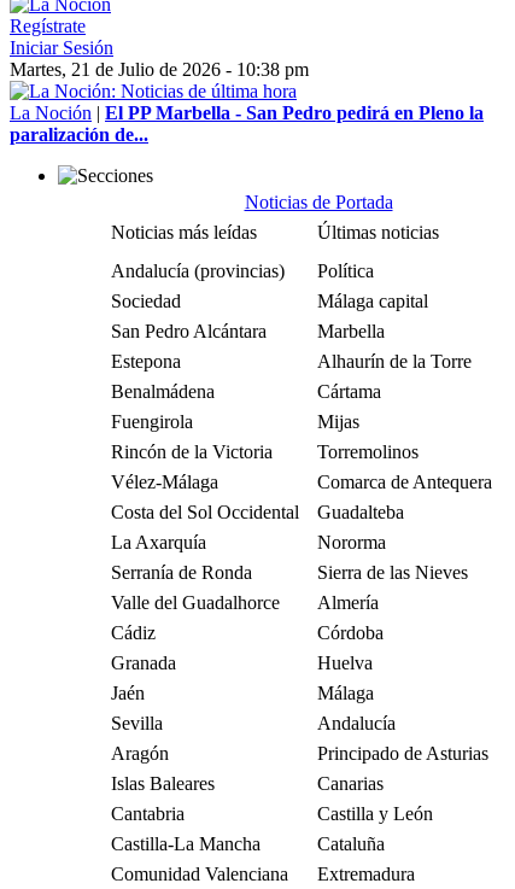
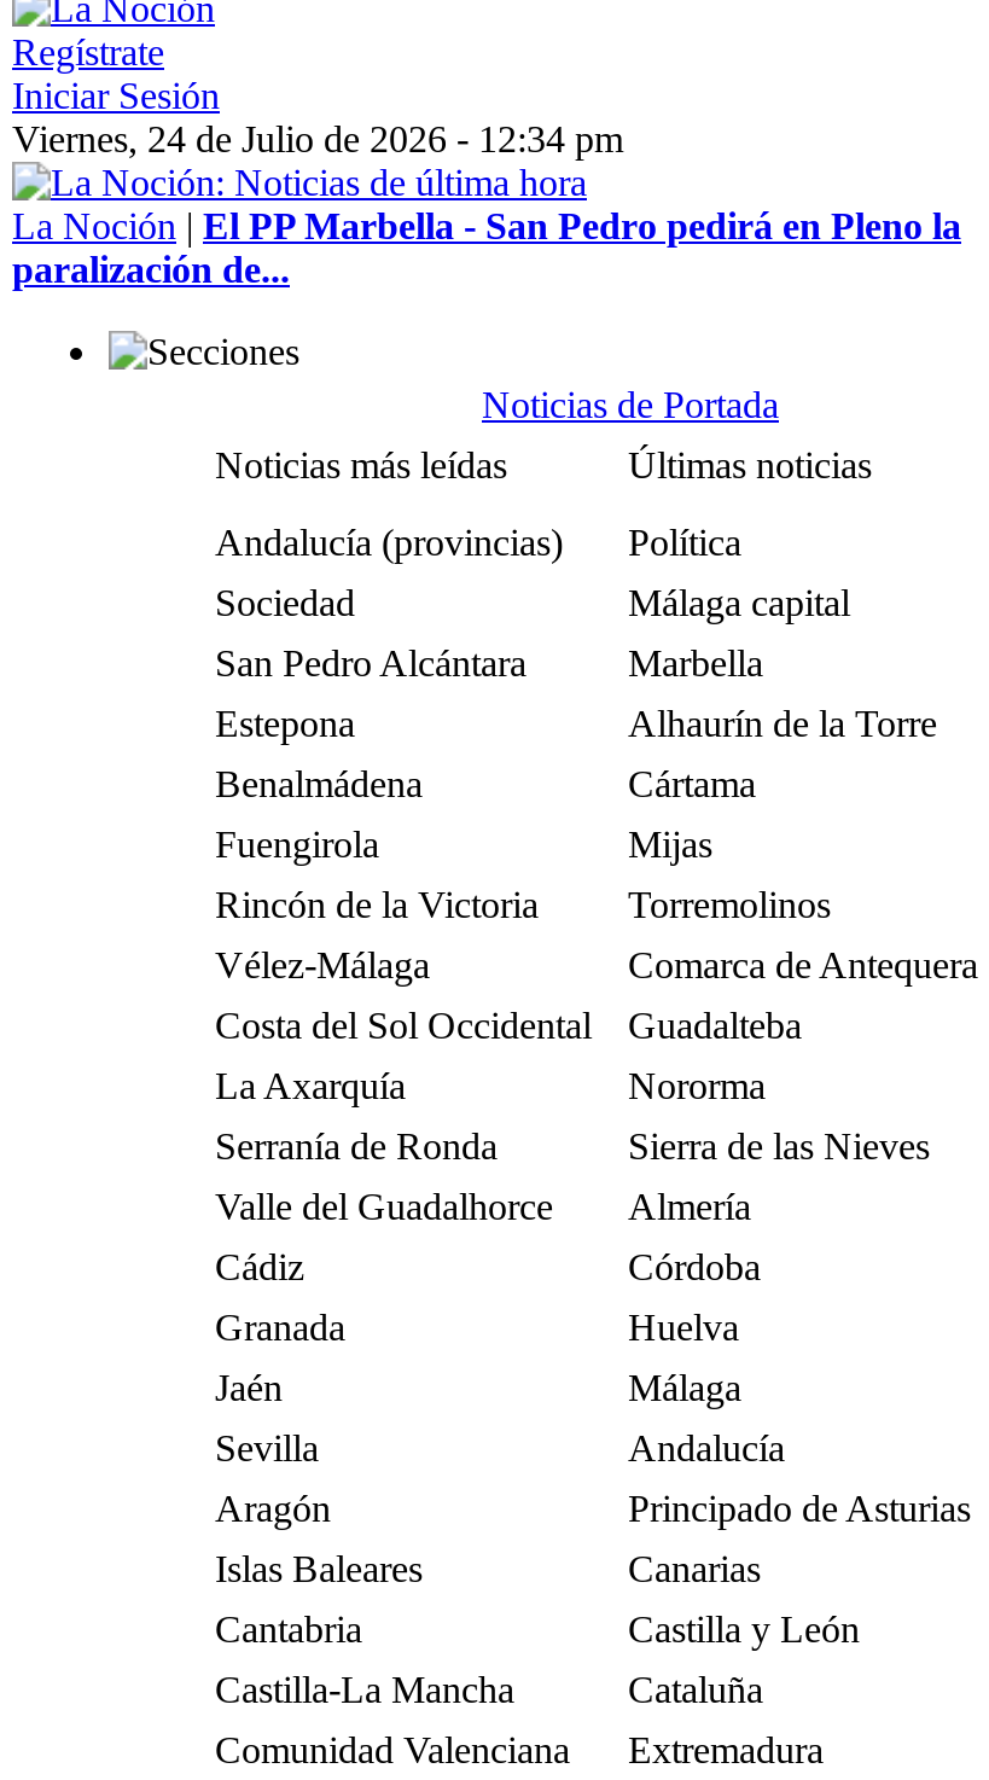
[10,59,309,80] Martes, 21 de Julio de 2026 - 10:38 pm -> [12,118,623,159] Viernes, 24 de Julio de 2026 - 12:34 pm

